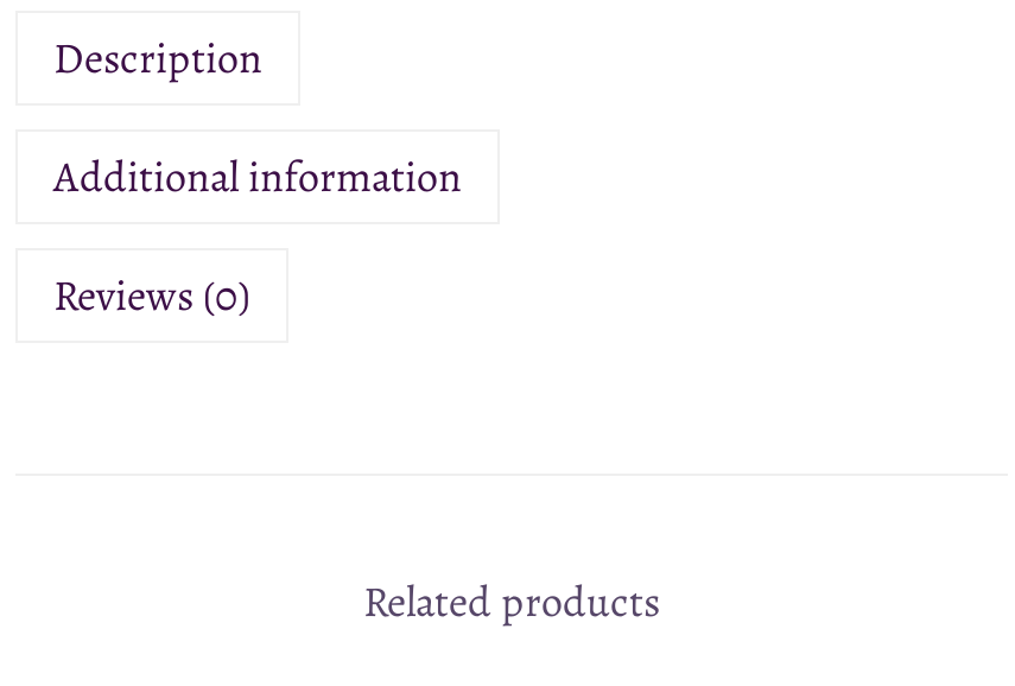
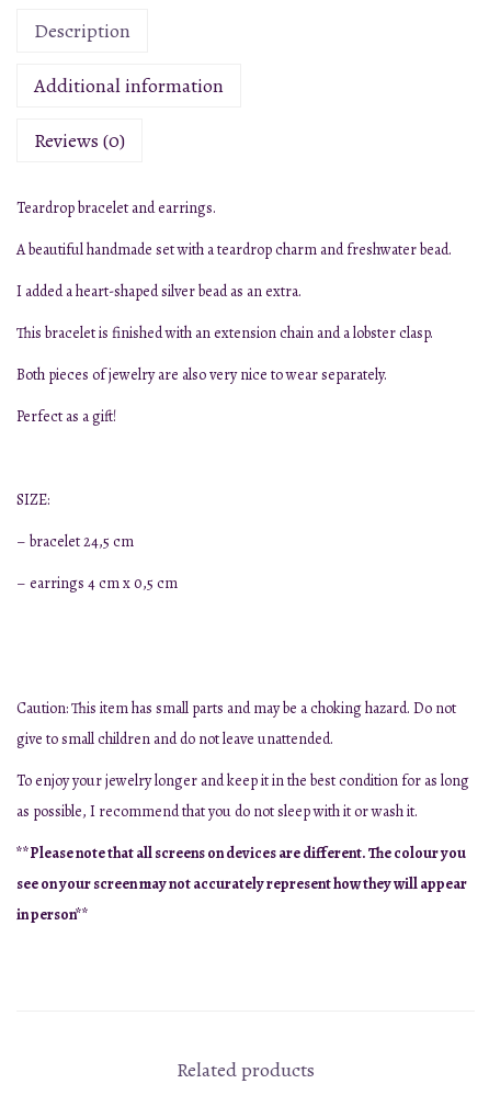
none -> [16,197,452,427] Teardrop bracelet and earrings. | A beautiful handmade set with a teardrop charm and freshwater bead. | I added a heart-shaped silver bead as an extra. | This bracelet is finished with an extension chain and a lobster clasp. | Both pieces of jewelry are also very nice to wear separately. | Perfect as a gift!
none -> [16,489,178,594] SIZE: | – bracelet 24,5 cm | – earrings 4 cm x 0,5 cm
none -> [16,698,469,925] Caution: This item has small parts and may be a choking hazard. Do not | give to small children and do not leave unattended. | To enjoy your jewelry longer and keep it in the best condition for as long | as possible, I recommend that you do not sleep with it or wash it. | **Please note that all screens on devices are different. The colour you | see on your screen may not accurately represent how they will appear | in person**

